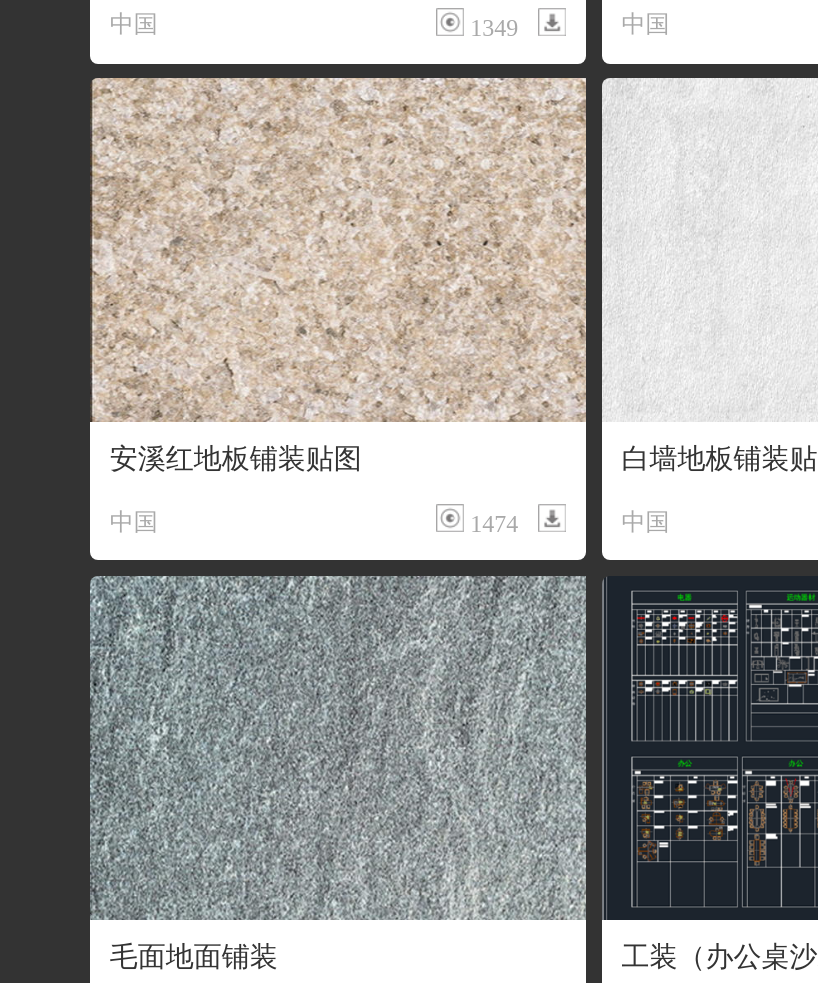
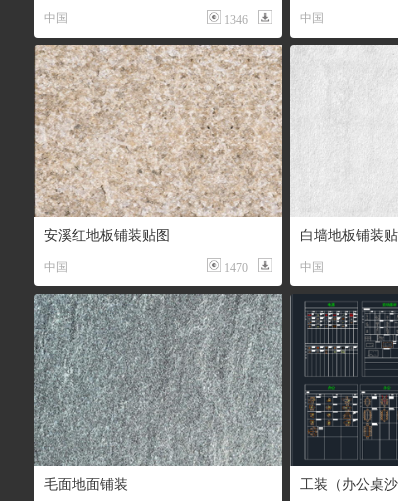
[470,14,518,42] 1349 -> [224,13,248,27] 1346
[470,511,518,539] 1474 -> [224,261,248,275] 1470

